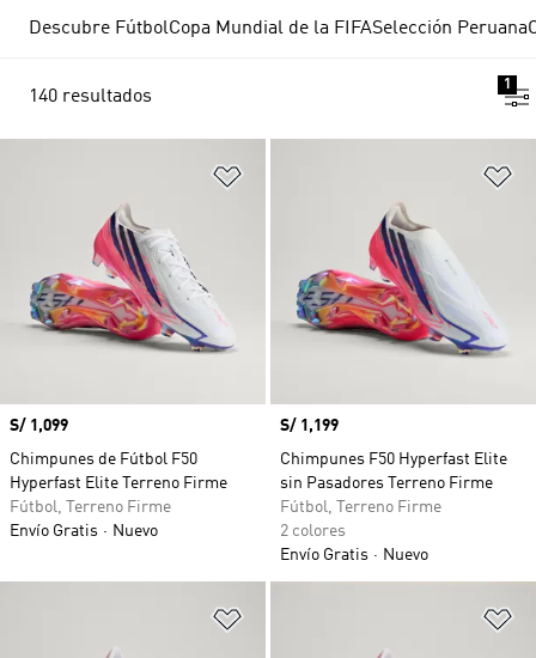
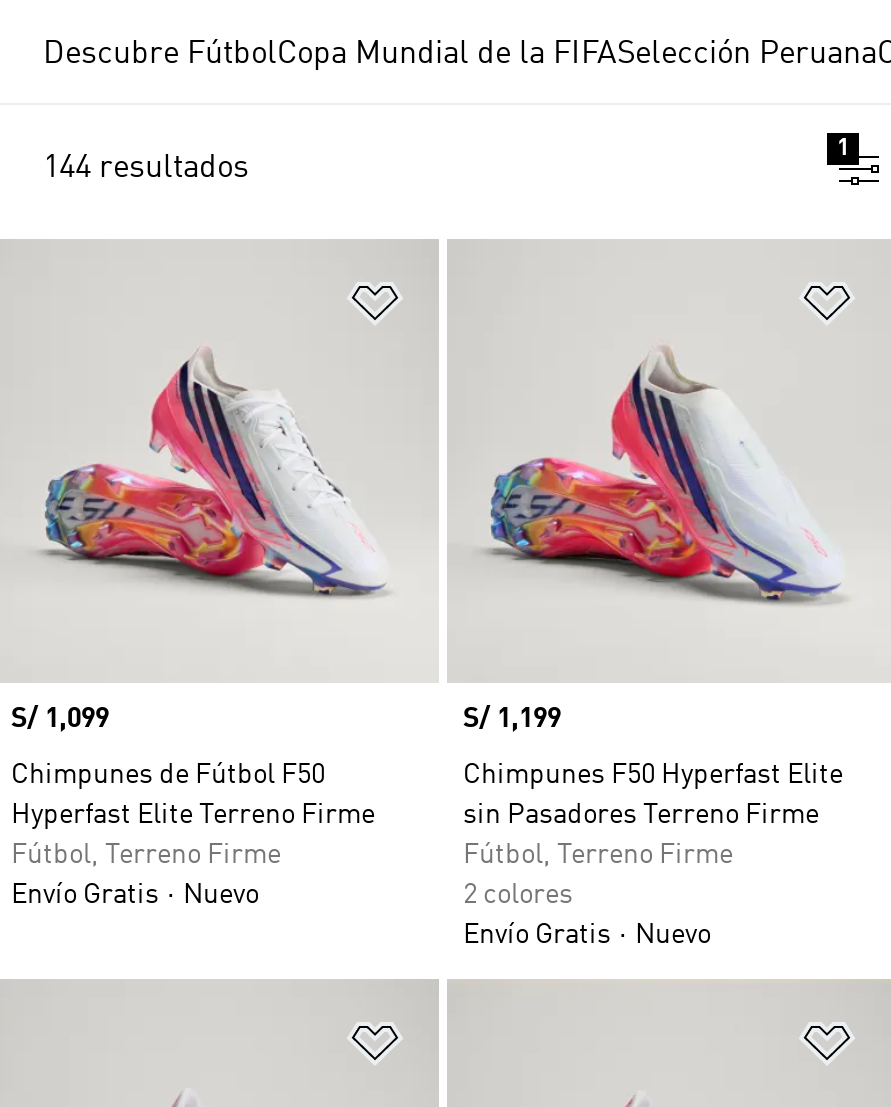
[29,88,152,107] 140 resultados -> [43,153,249,185] 144 resultados

